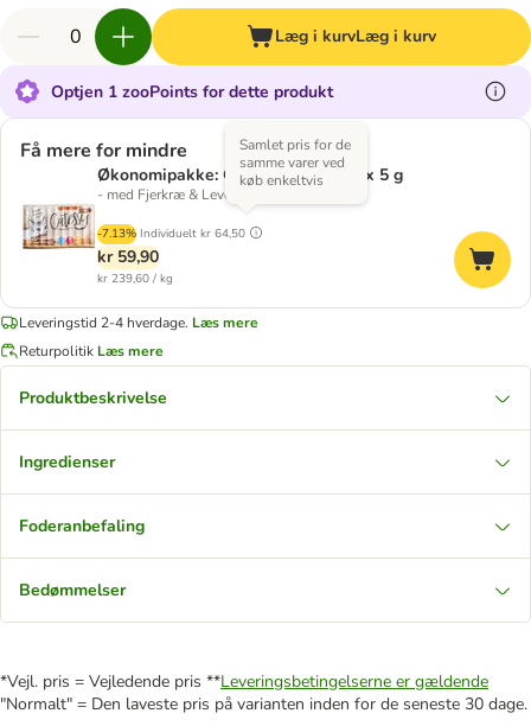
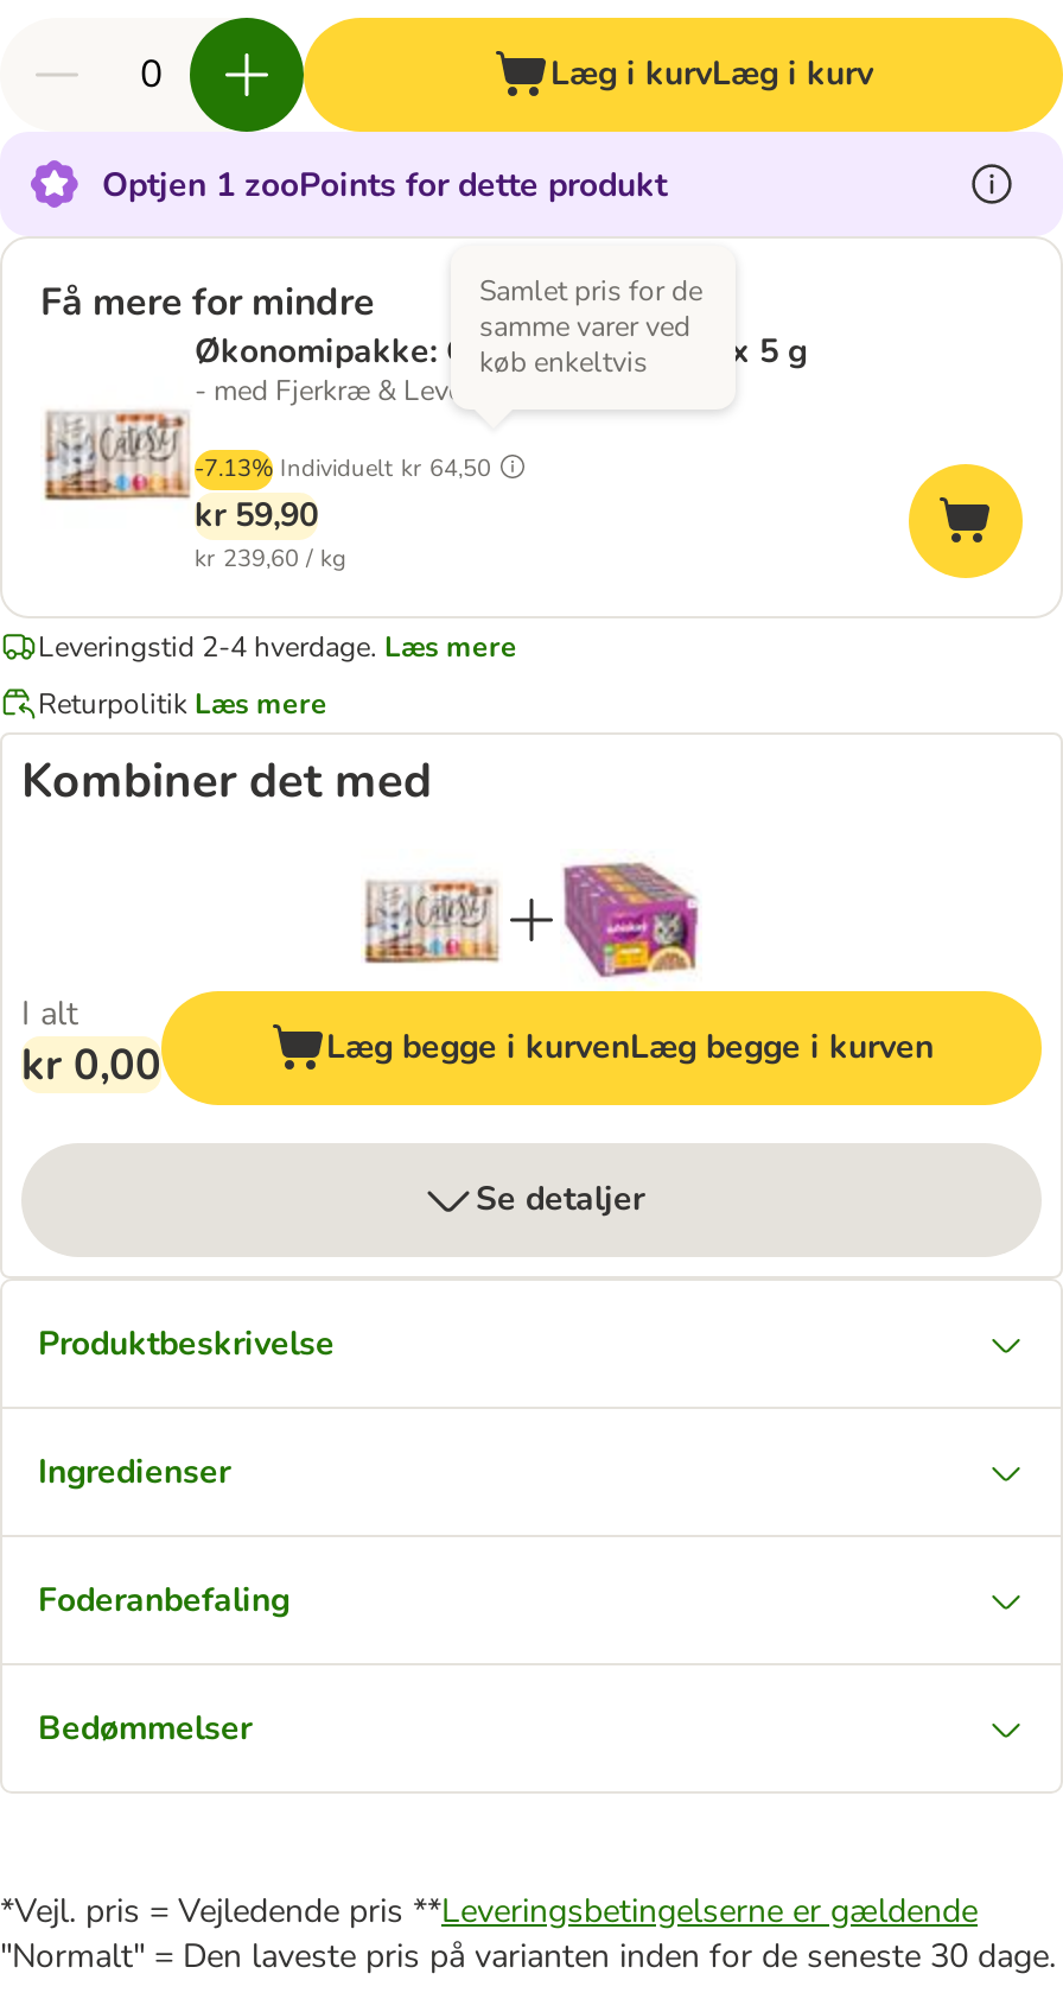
none -> [21,749,432,813] Kombiner det med
none -> [21,861,1044,1221] [image] | I alt | kr 0,00 | Læg begge i kurvenLæg begge i kurven | Se detaljer

